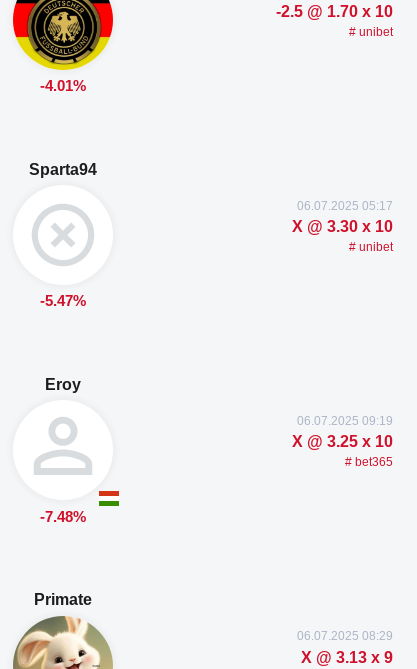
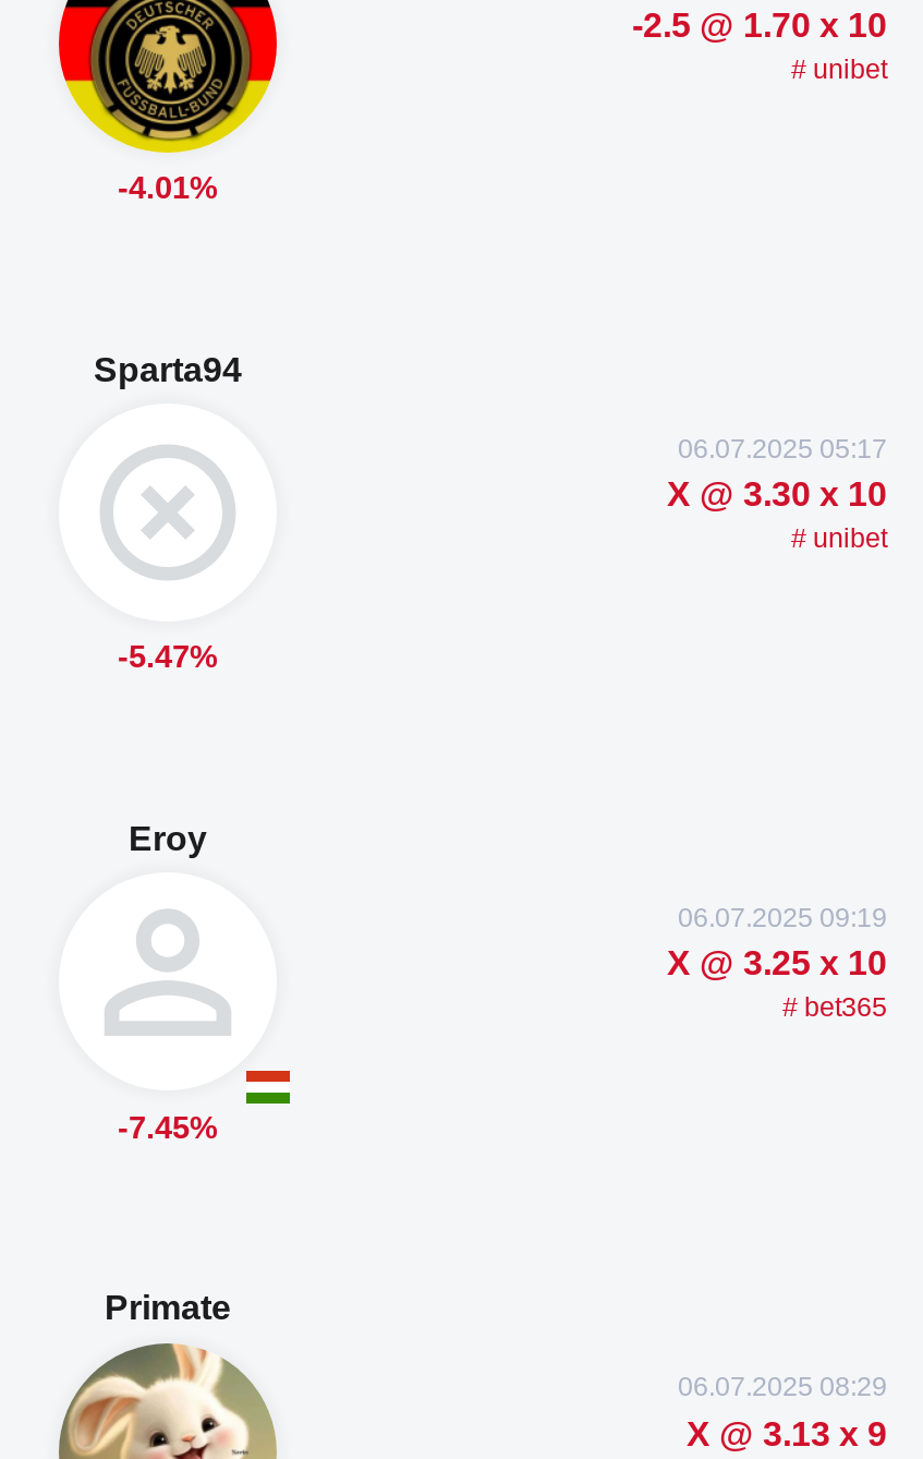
[40,509,86,525] -7.48% -> [118,1109,218,1144] -7.45%

